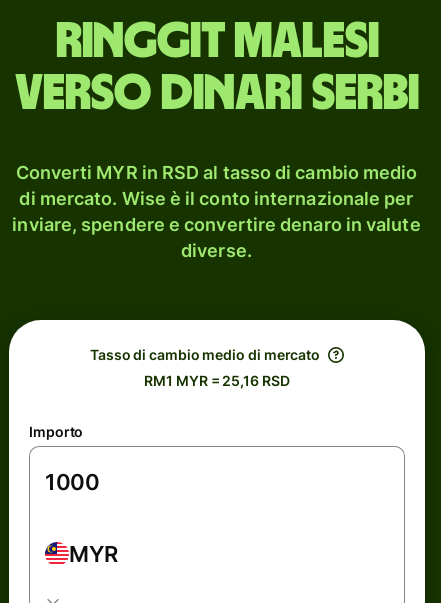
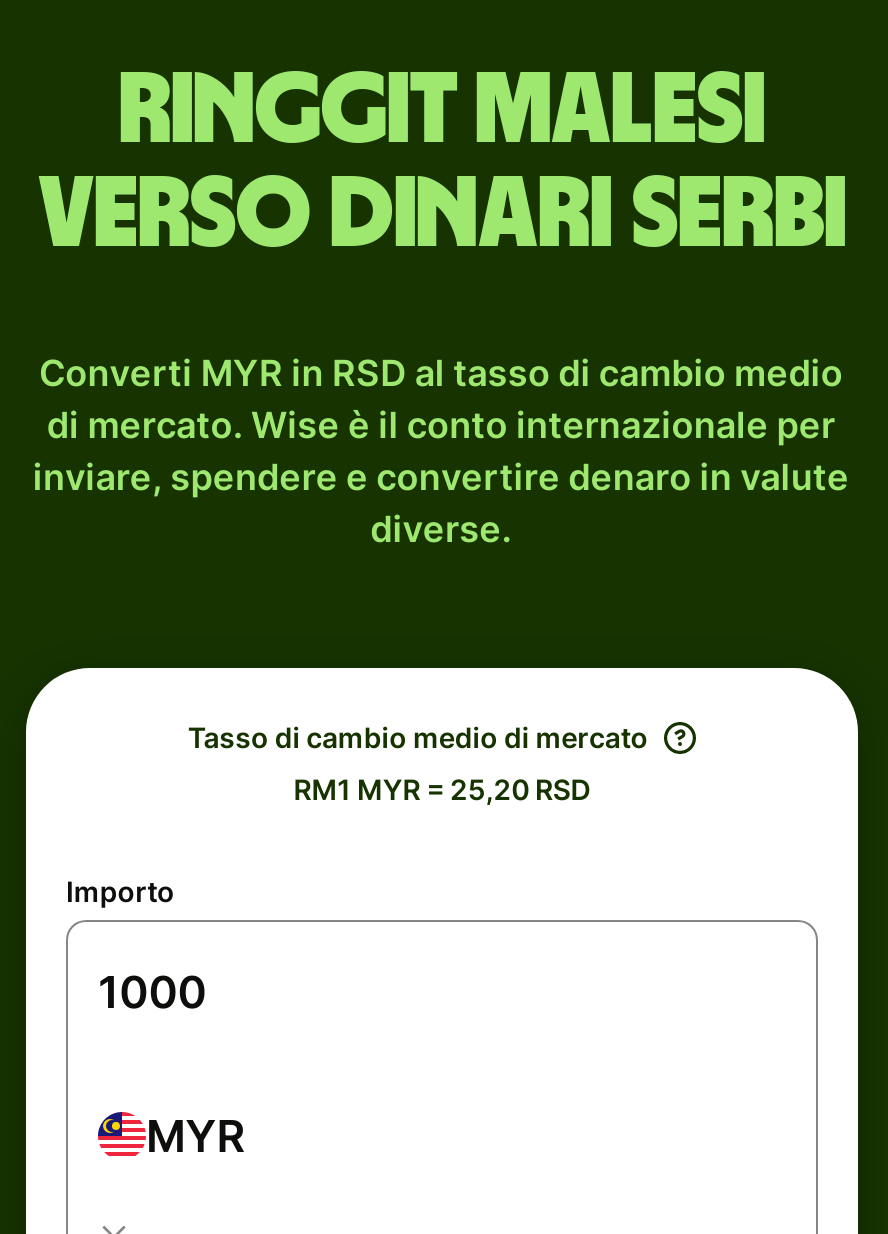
[144,372,290,389] RM1 MYR = 25,16 RSD -> [294,772,590,806] RM1 MYR = 25,20 RSD

